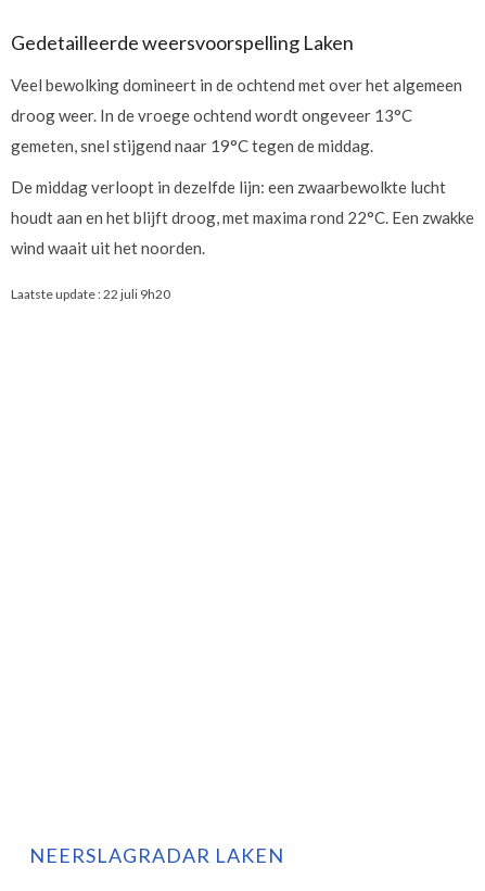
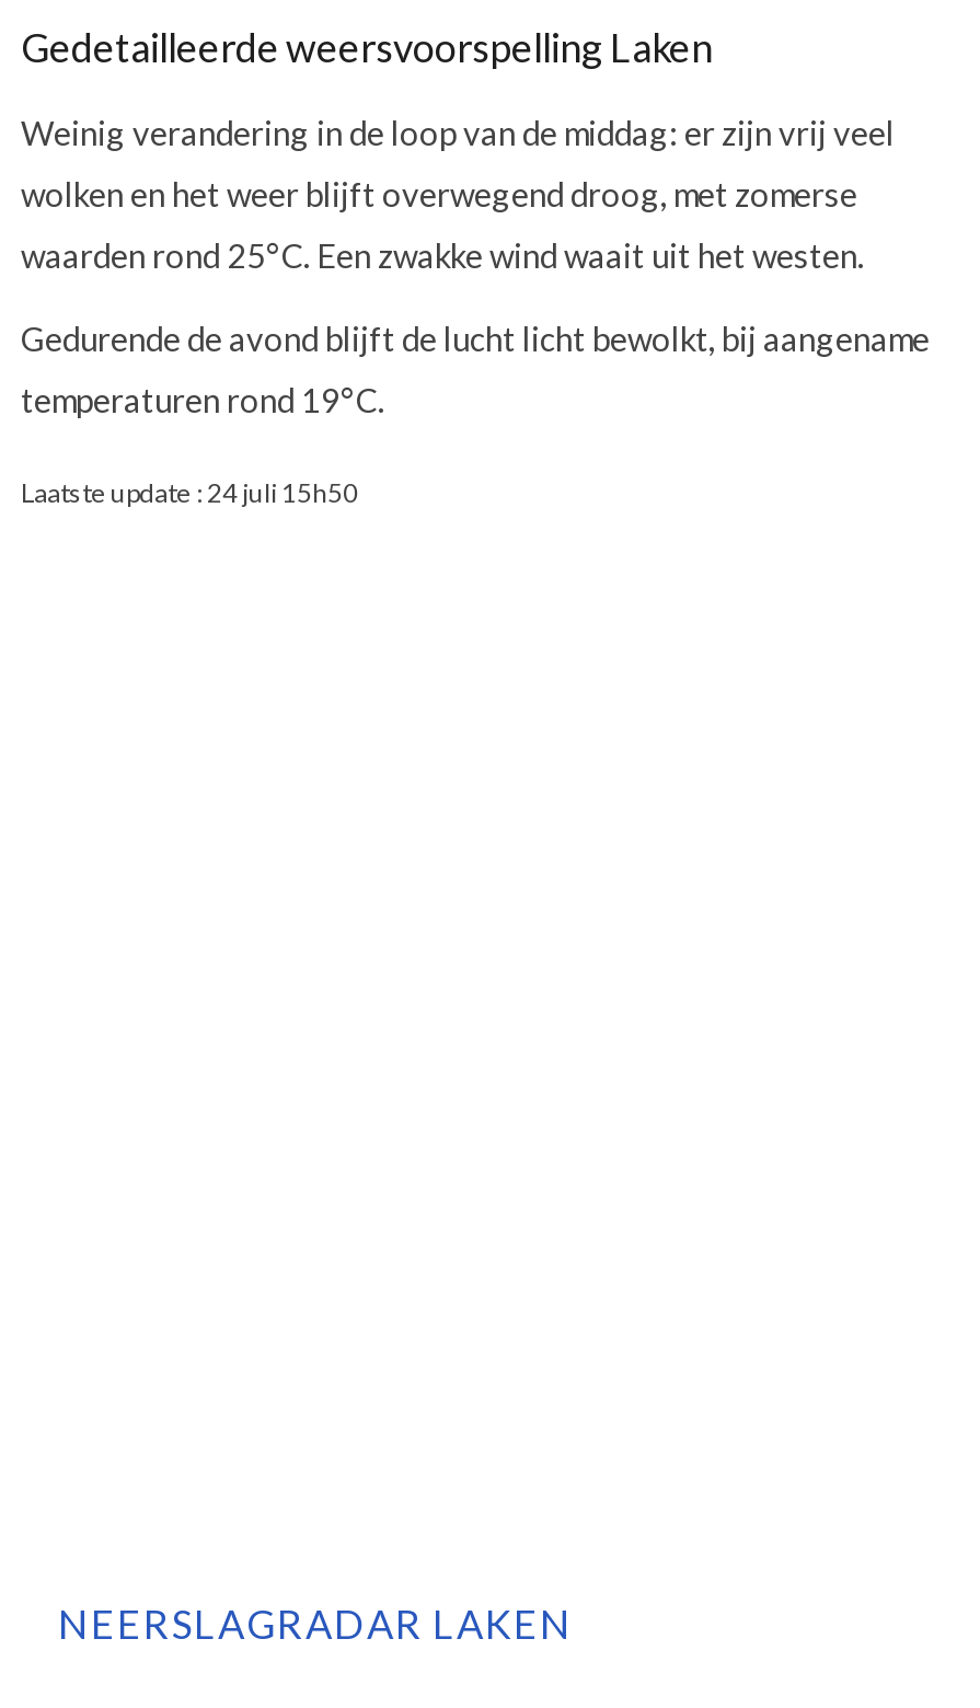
[11,75,474,302] Veel bewolking domineert in de ochtend met over het algemeen | droog weer. In de vroege ochtend wordt ongeveer 13°C | gemeten, snel stijgend naar 19°C tegen de middag. | De middag verloopt in dezelfde lijn: een zwaarbewolkte lucht | houdt aan en het blijft droog, met maxima rond 22°C. Een zwakke | wind waait uit het noorden. | Laatste update : 22 juli 9h20 -> [21,113,930,509] Weinig verandering in de loop van de middag: er zijn vrij veel | wolken en het weer blijft overwegend droog, met zomerse | waarden rond 25°C. Een zwakke wind waait uit het westen. | Gedurende de avond blijft de lucht licht bewolkt, bij aangename | temperaturen rond 19°C. | Laatste update : 24 juli 15h50

